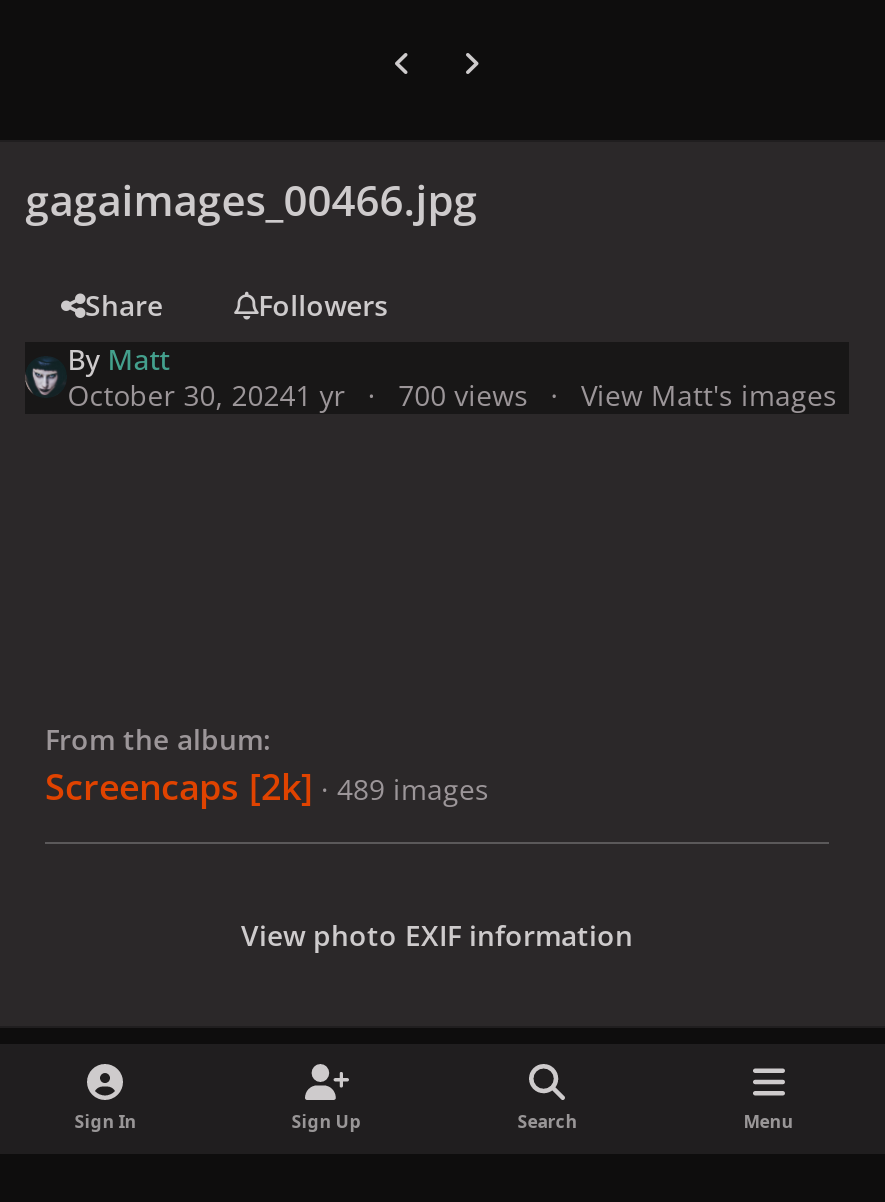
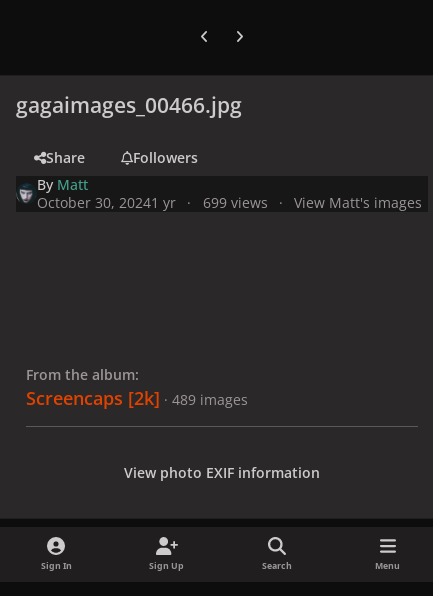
[67,375,837,413] October 30, 20241 yr 700 views View Matt's images -> [37,192,422,211] October 30, 20241 yr 699 views View Matt's images

